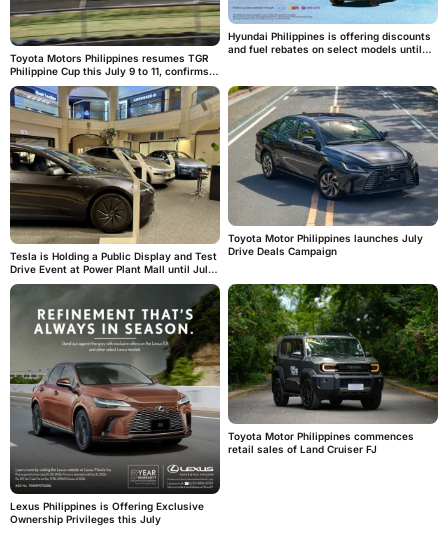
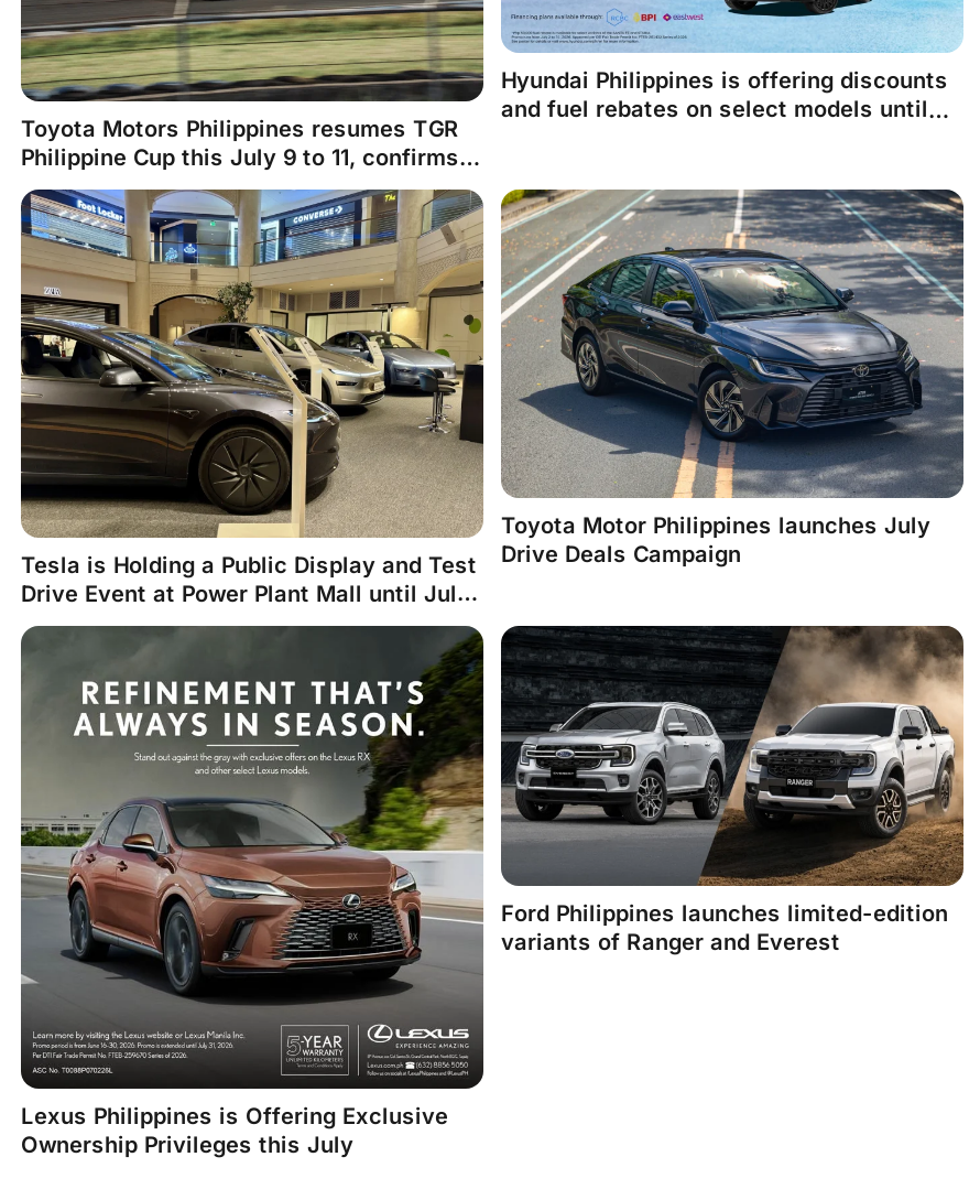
[228,283,439,455] [image] | Toyota Motor Philippines commences | retail sales of Land Cruiser FJ -> [501,624,966,954] [image] | Ford Philippines launches limited-edition | variants of Ranger and Everest

